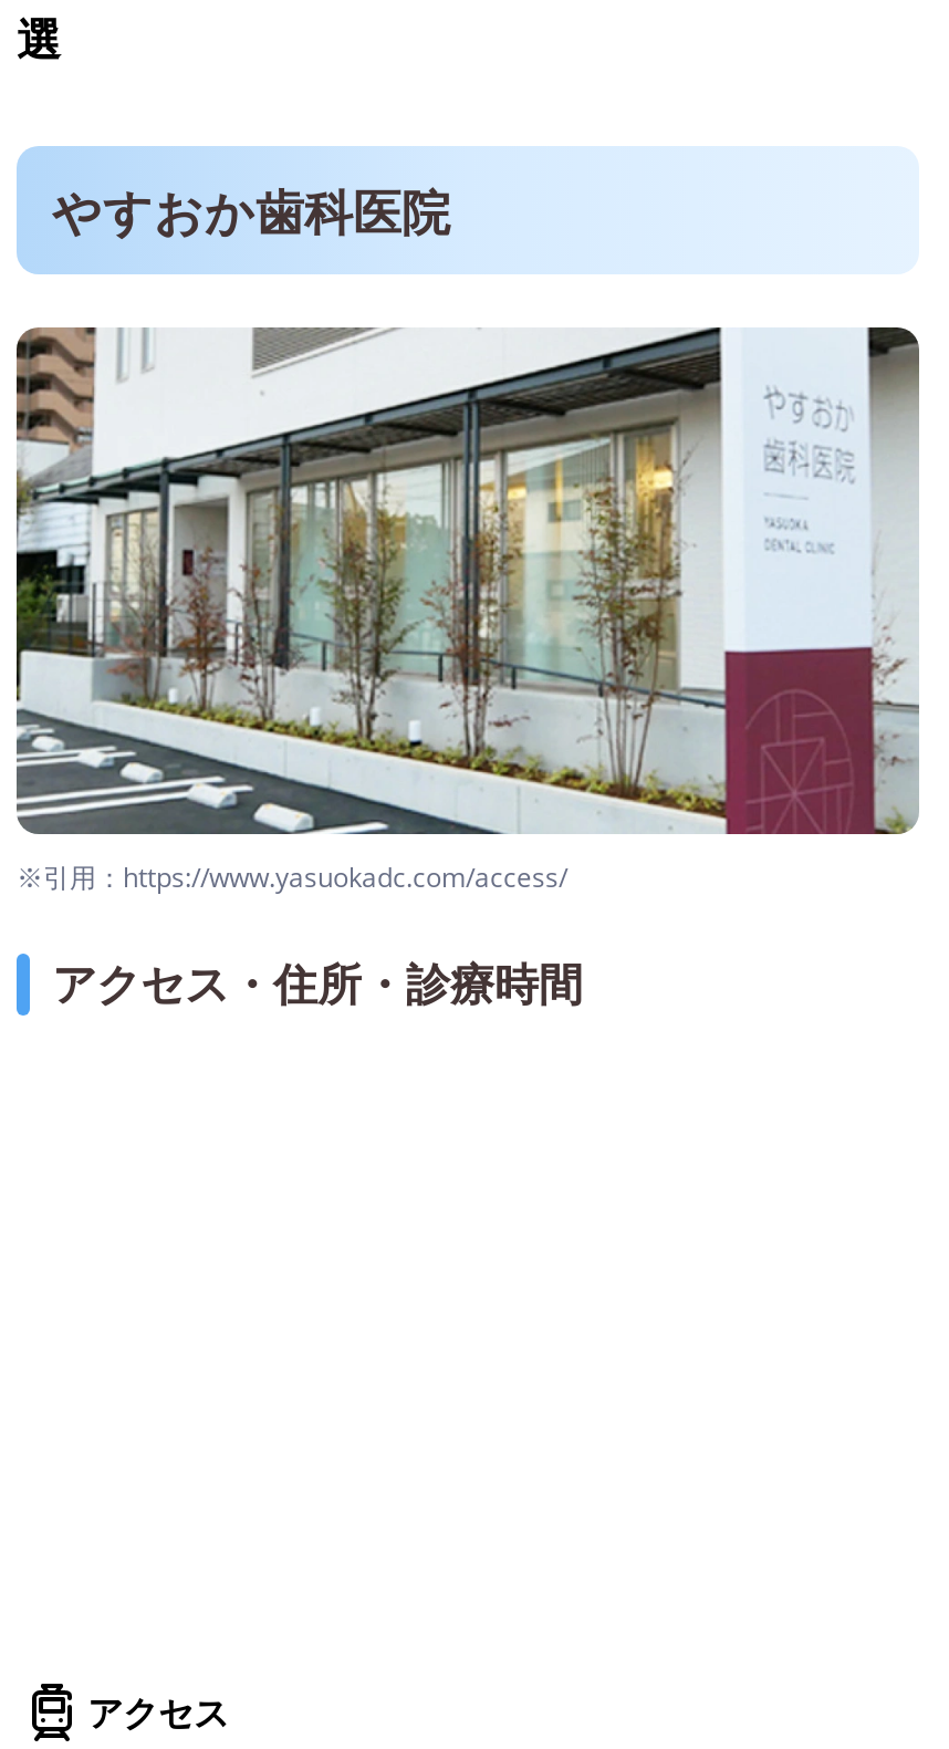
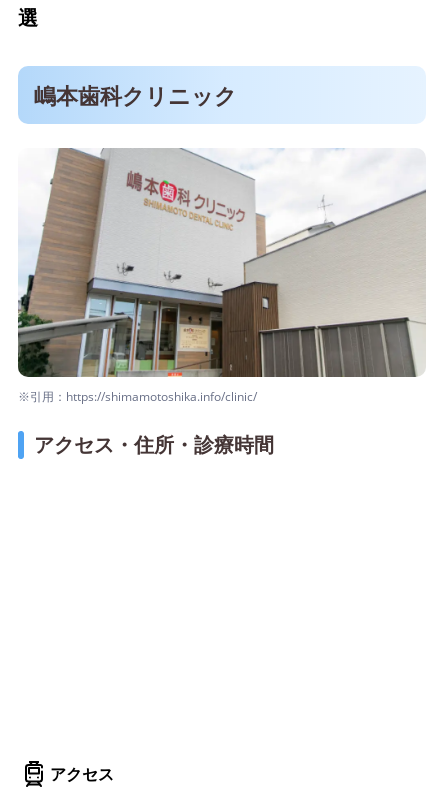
[52,176,450,242] やすおか歯科医院 -> [34,79,237,109] 嶋本歯科クリニック
[14,325,921,897] [image] | ※引用：https://www.yasuokadc.com/access/ -> [18,148,426,405] [image] | ※引用：https://shimamotoshika.info/clinic/

